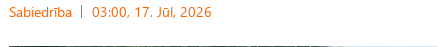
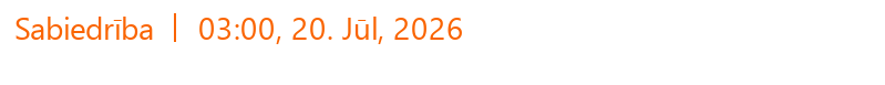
[9,2,212,21] Sabiedrība 03:00, 17. Jūl, 2026 -> [14,6,464,47] Sabiedrība 03:00, 20. Jūl, 2026

